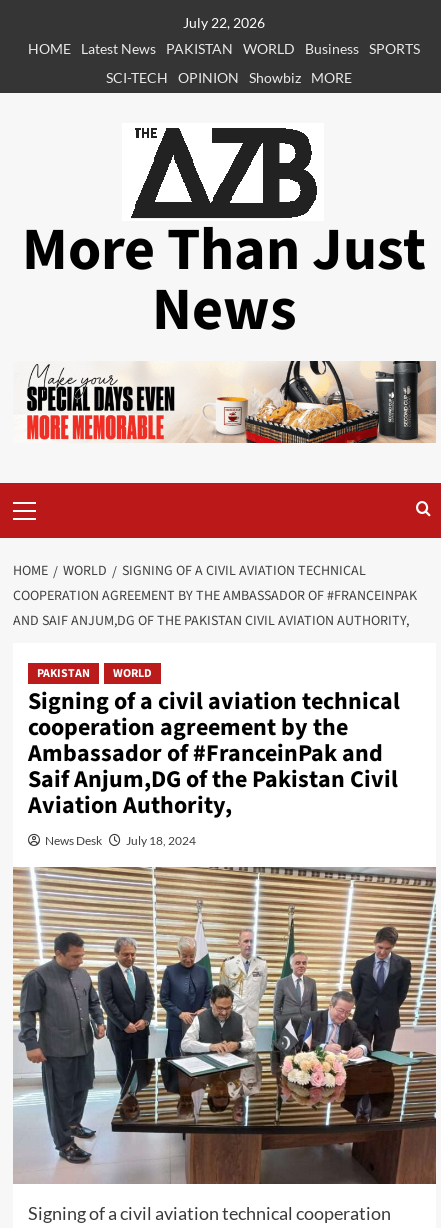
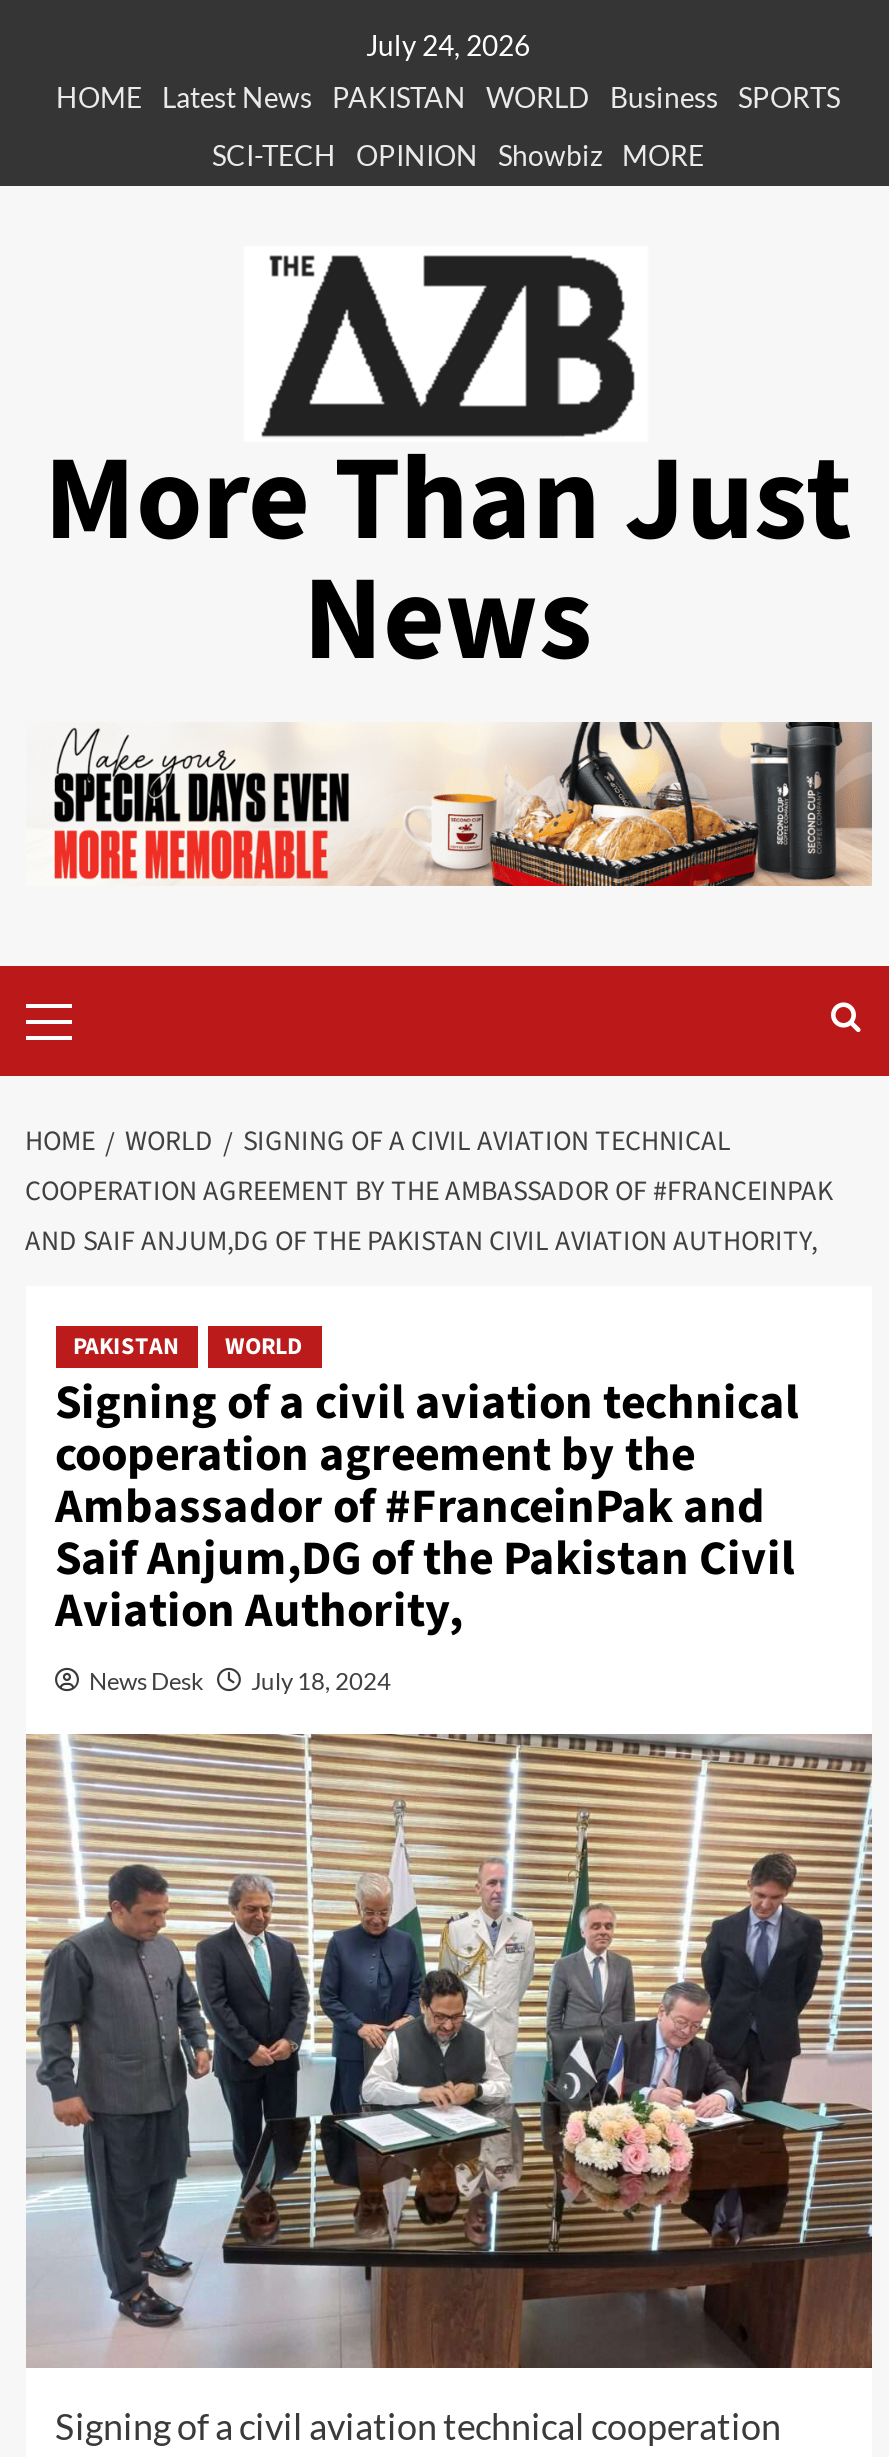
[183,14,265,31] July 22, 2026 -> [366,28,530,62] July 24, 2026

